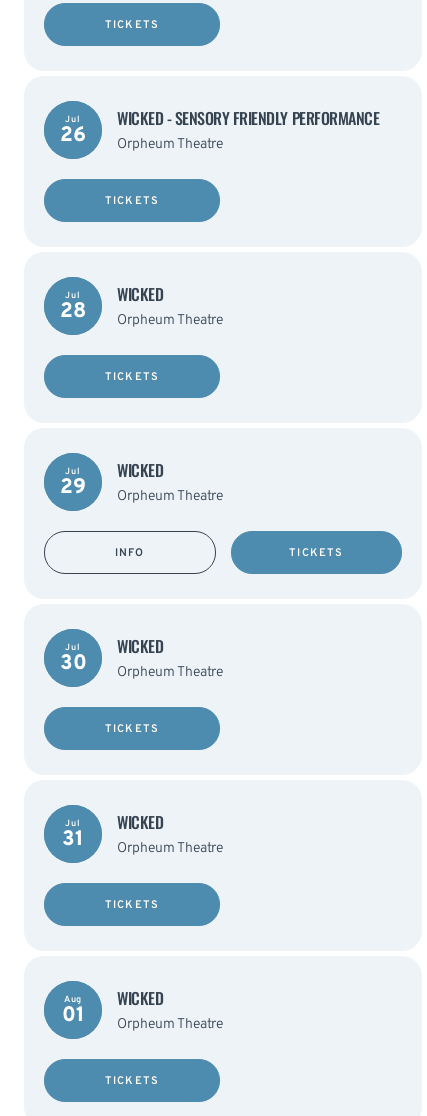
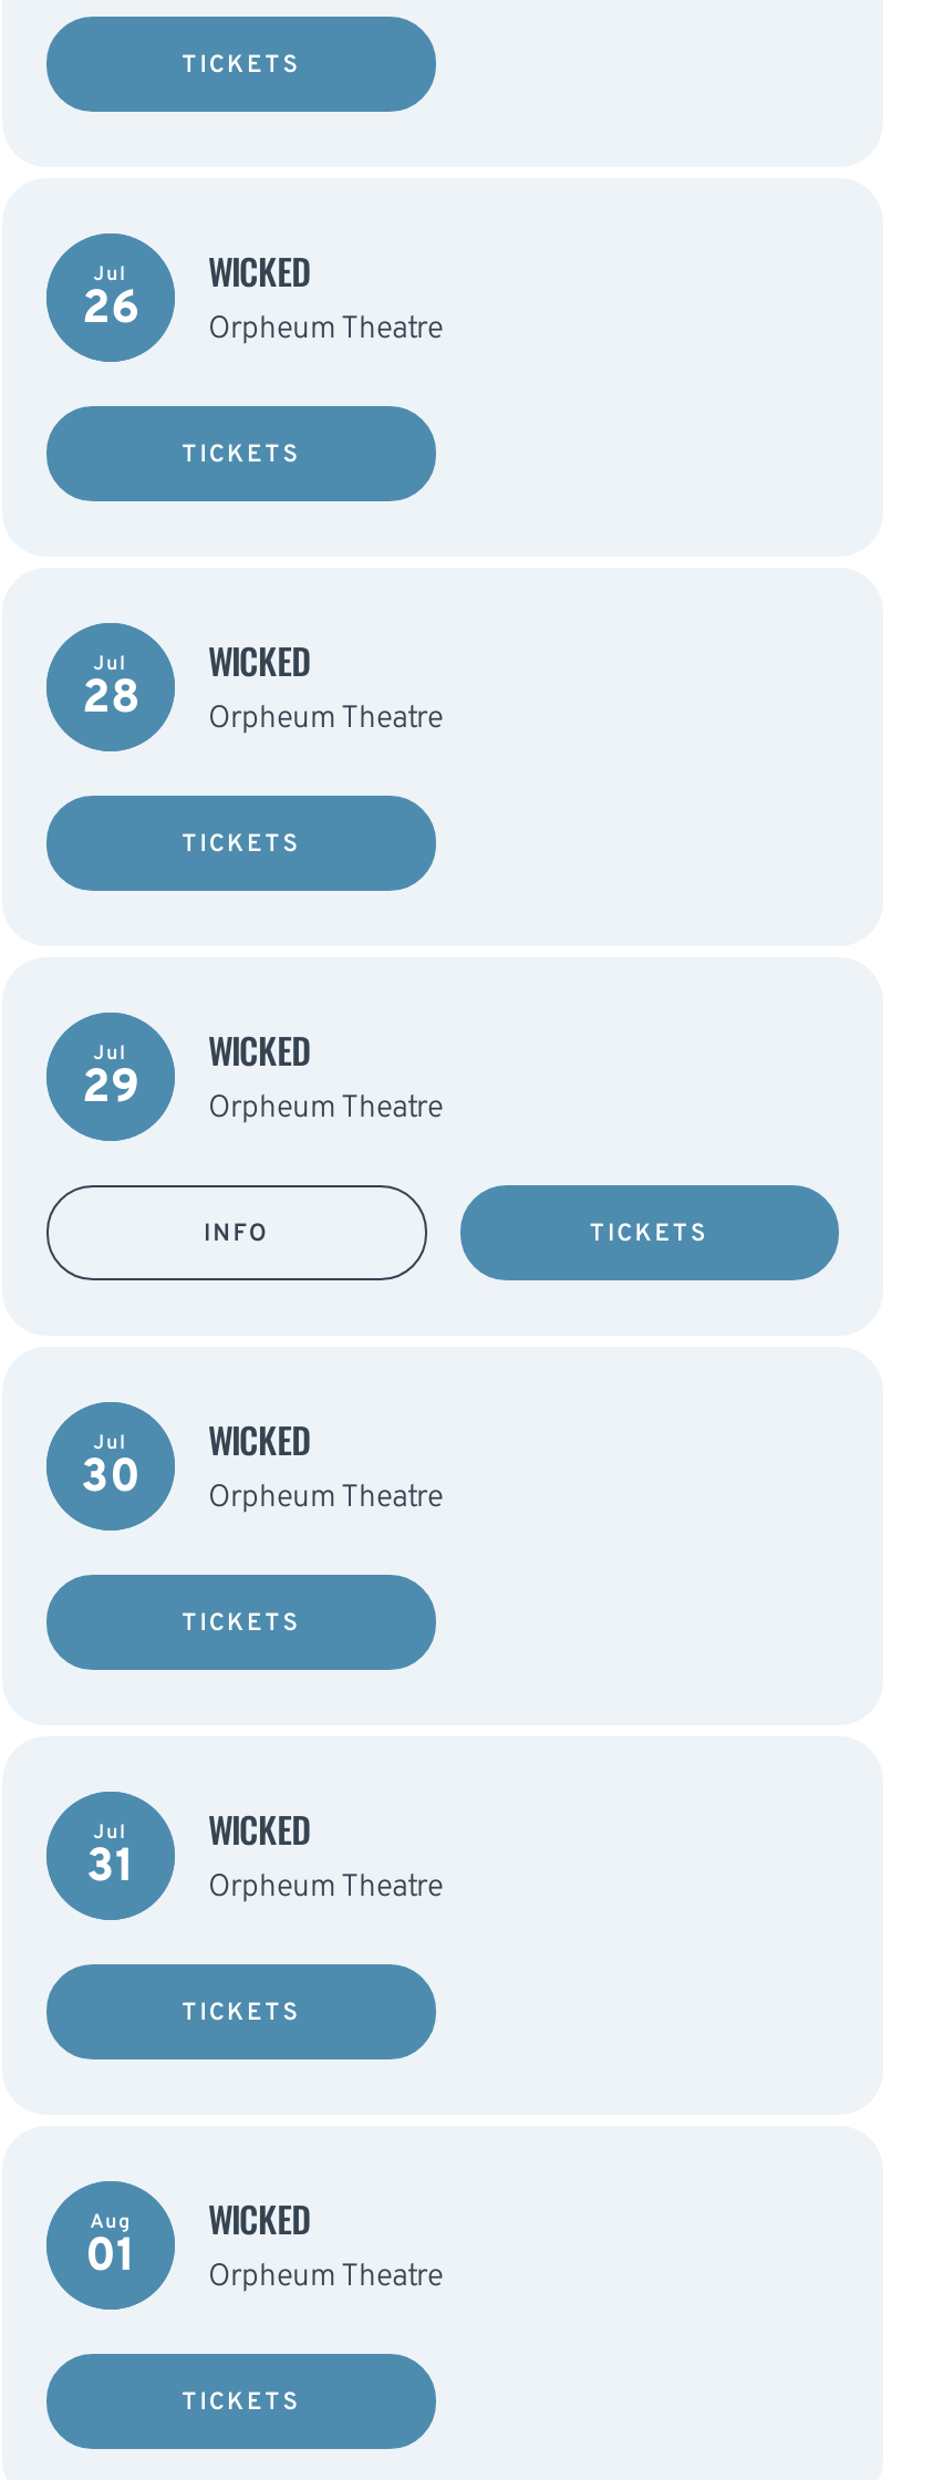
[117,106,379,130] WICKED - SENSORY FRIENDLY PERFORMANCE -> [208,245,310,298] WICKED

